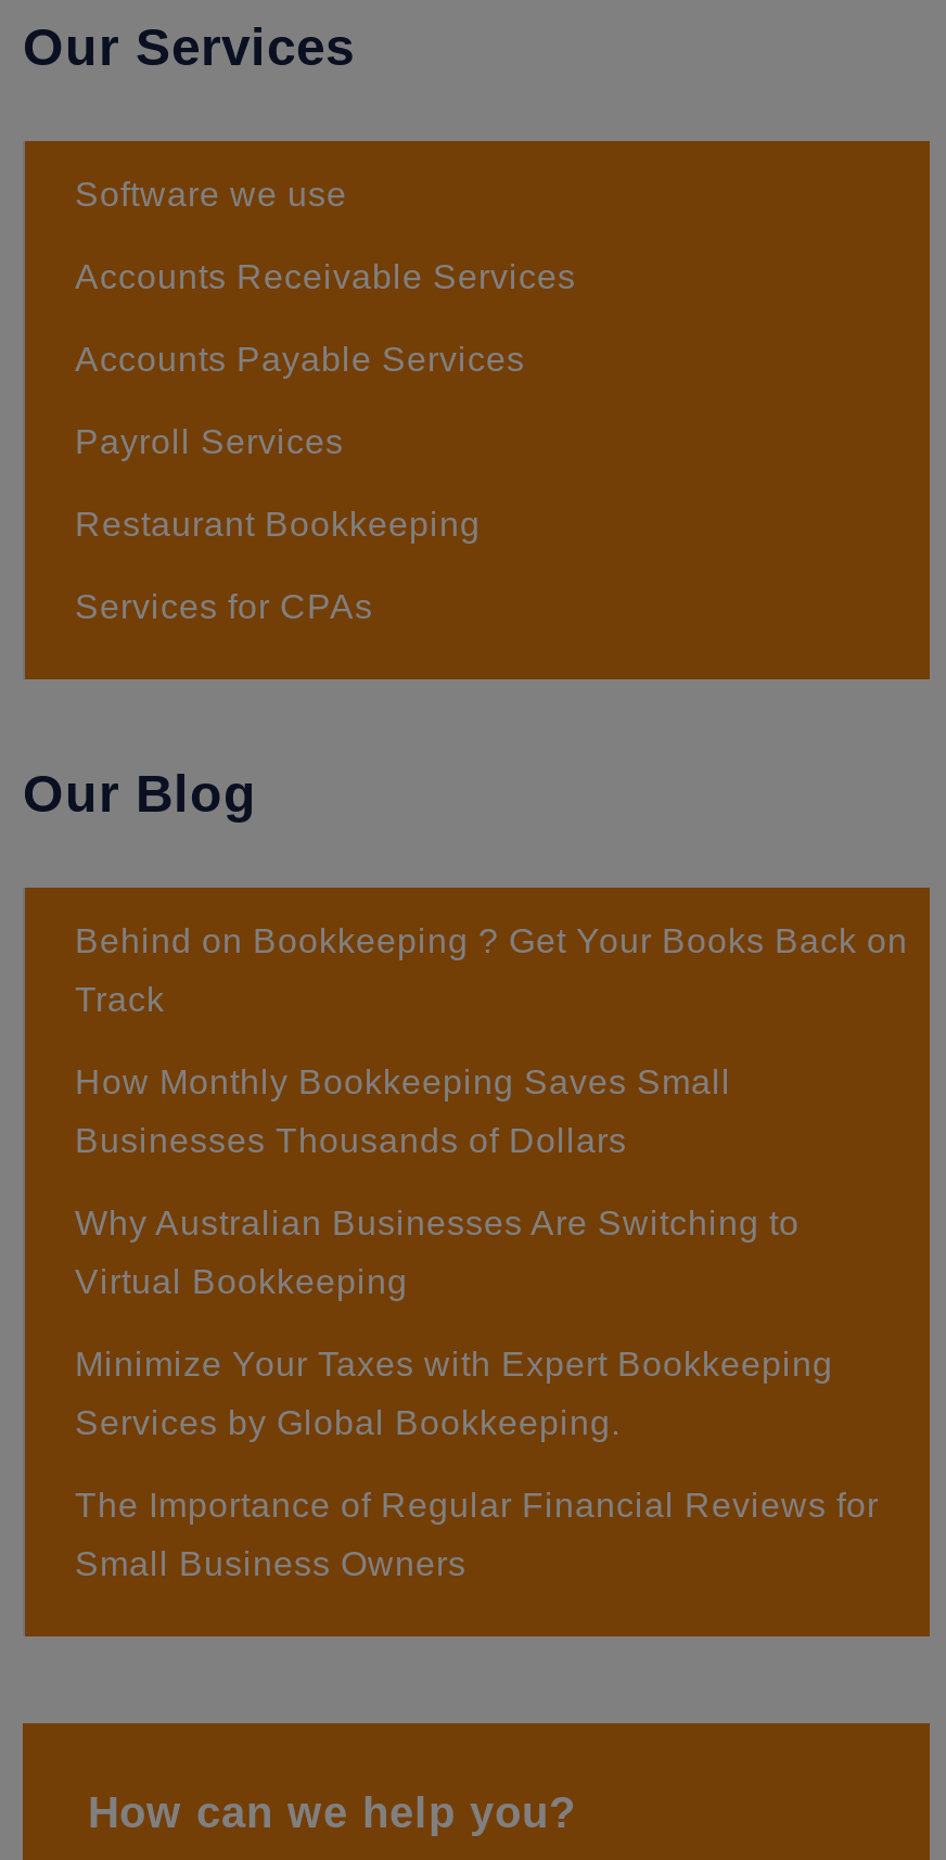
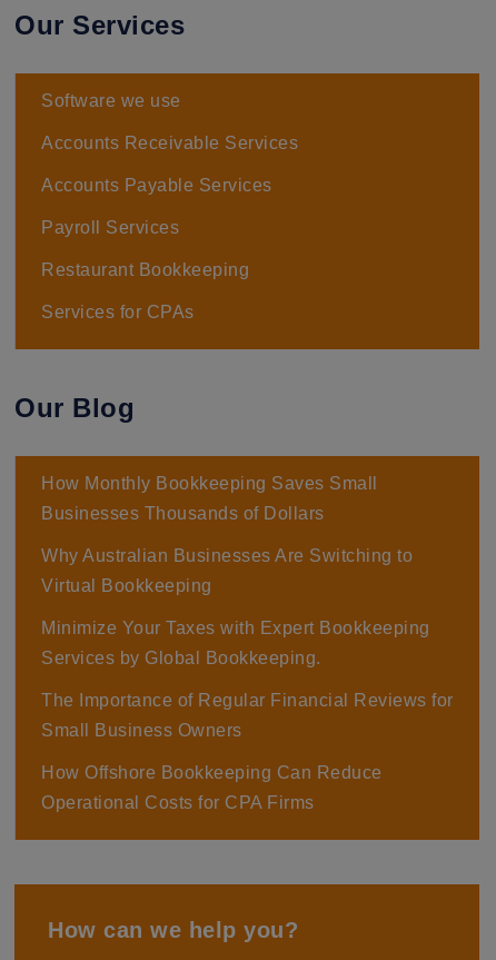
[75,923,908,1019] Behind on Bookkeeping ? Get Your Books Back on | Track -> none
moved [75,1064,879,1583] -> [41,474,453,740]: How Monthly Bookkeeping Saves Small | Businesses Thousands of Dollars | Why Australian Businesses Are Switching to | Virtual Bookkeeping | Minimize Your Taxes with Expert Bookkeeping | Services by Global Bookkeeping. | The Importance of Regular Financial Reviews for | Small Business Owners
none -> [41,764,382,812] How Offshore Bookkeeping Can Reduce | Operational Costs for CPA Firms

